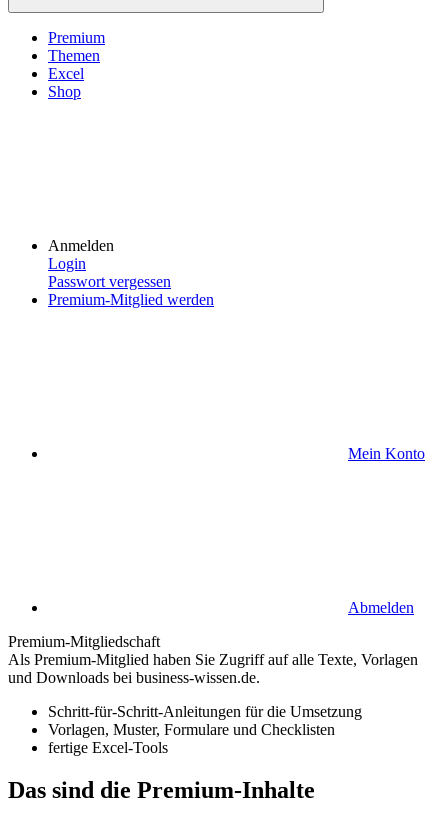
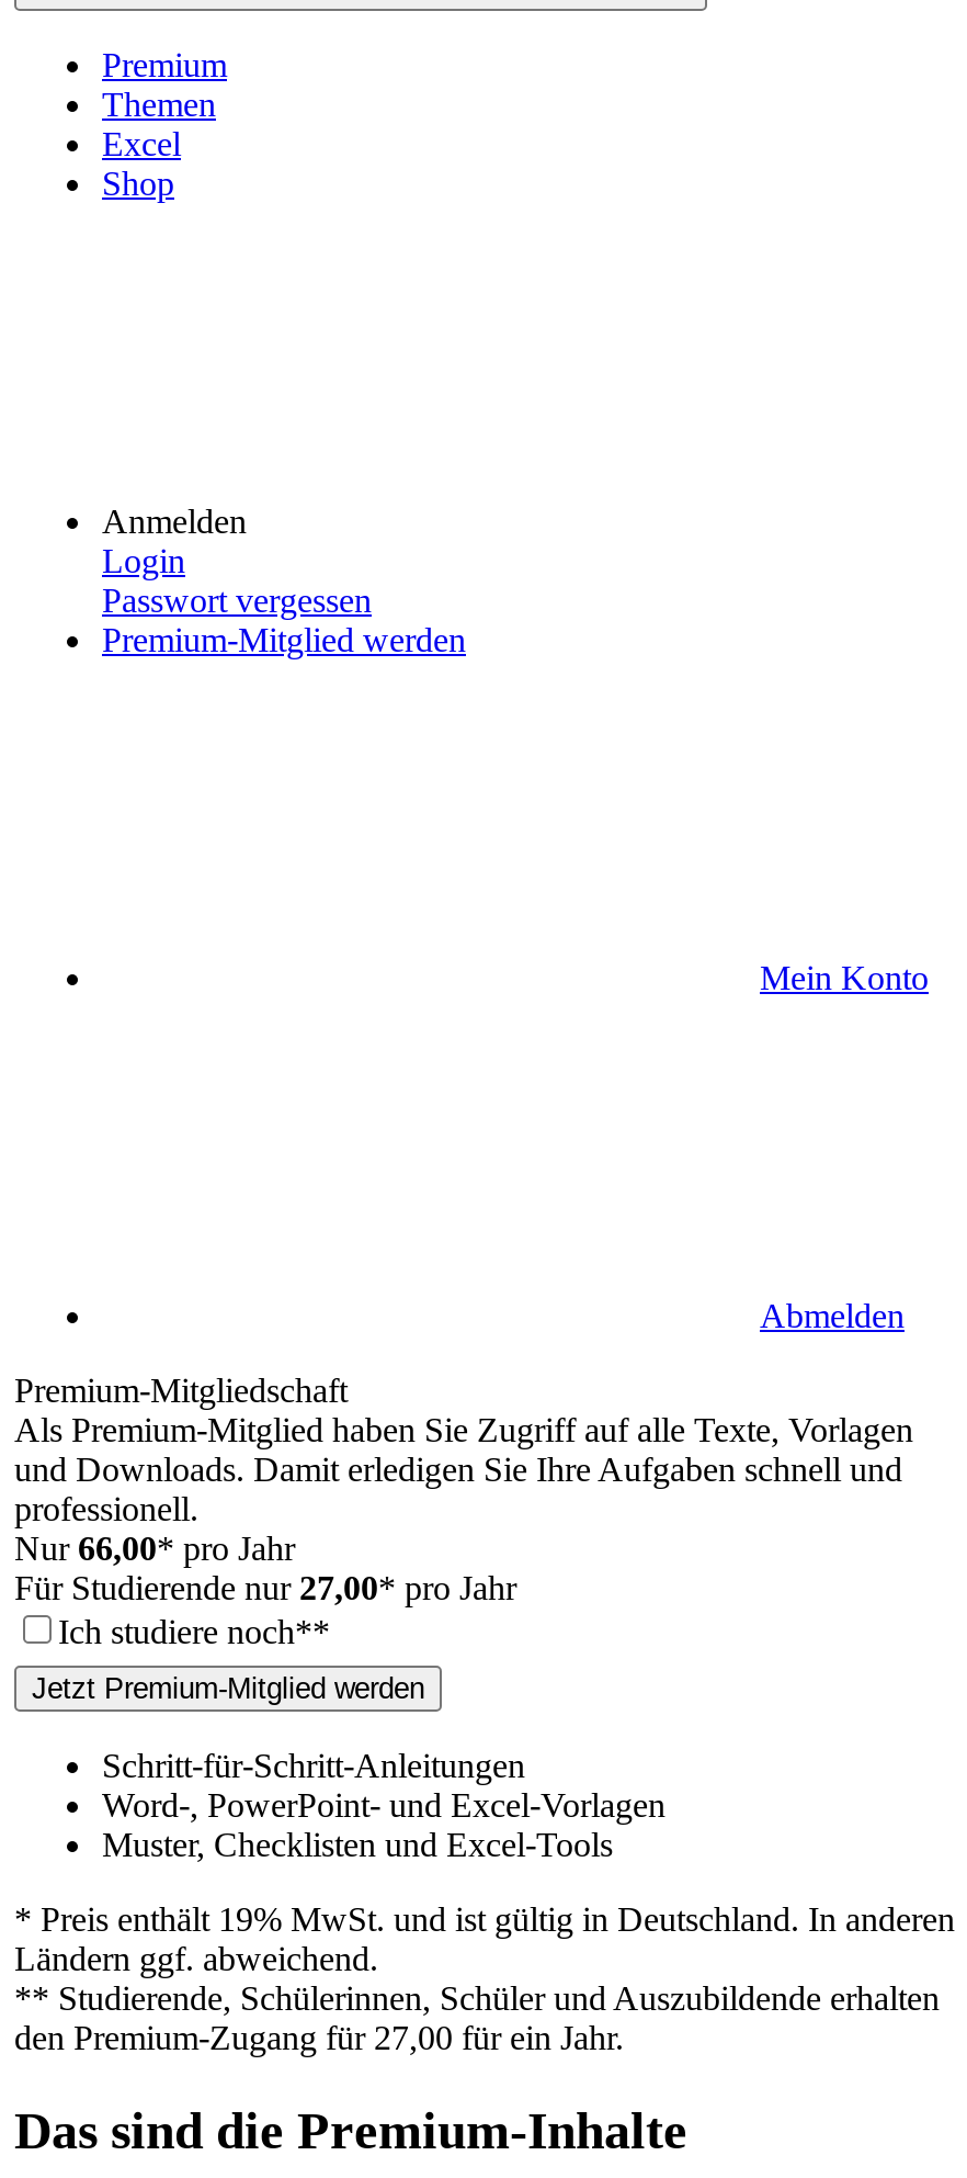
[8,669,362,756] und Downloads bei business-wissen.de. | Schritt-für-Schritt-Anleitungen für die Umsetzung | Vorlagen, Muster, Formulare und Checklisten | fertige Excel-Tools -> [14,1451,955,2056] und Downloads. Damit erledigen Sie Ihre Aufgaben schnell und | professionell. | Nur 66,00* pro Jahr | Für Studierende nur 27,00* pro Jahr | Ich studiere noch** | Jetzt Premium-Mitglied werden | Schritt-für-Schritt-Anleitungen | Word-, PowerPoint- und Excel-Vorlagen | Muster, Checklisten und Excel-Tools | * Preis enthält 19% MwSt. und ist gültig in Deutschland. In anderen | Ländern ggf. abweichend. | ** Studierende, Schülerinnen, Schüler und Auszubildende erhalten | den Premium-Zugang für 27,00 für ein Jahr.

